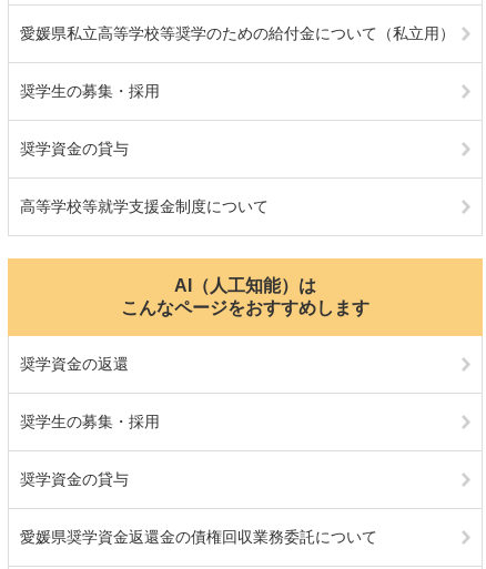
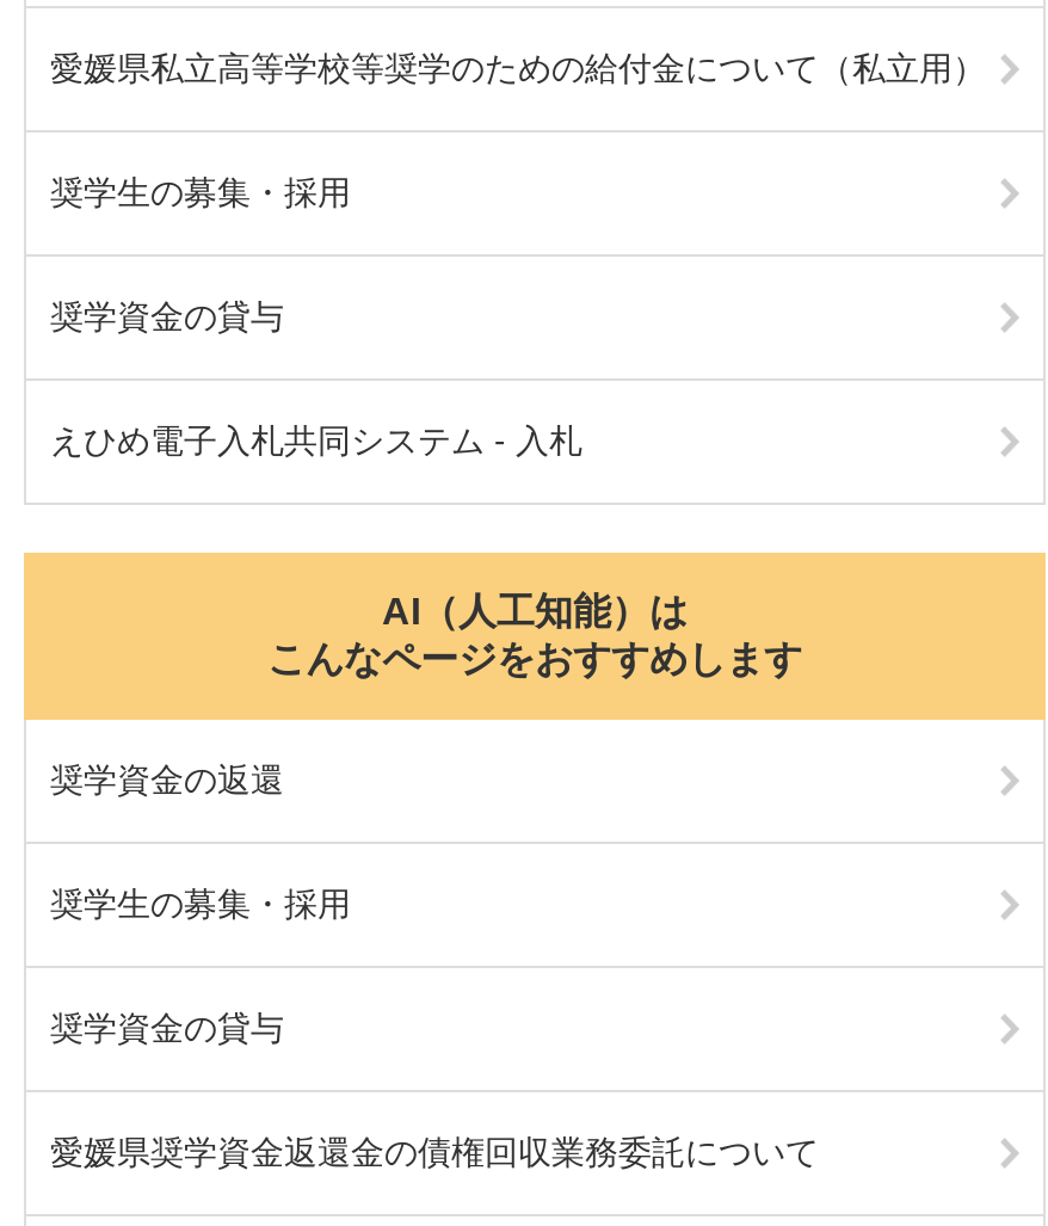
[20,197,269,215] 高等学校等就学支援金制度について -> [50,420,582,459] えひめ電子入札共同システム - 入札

